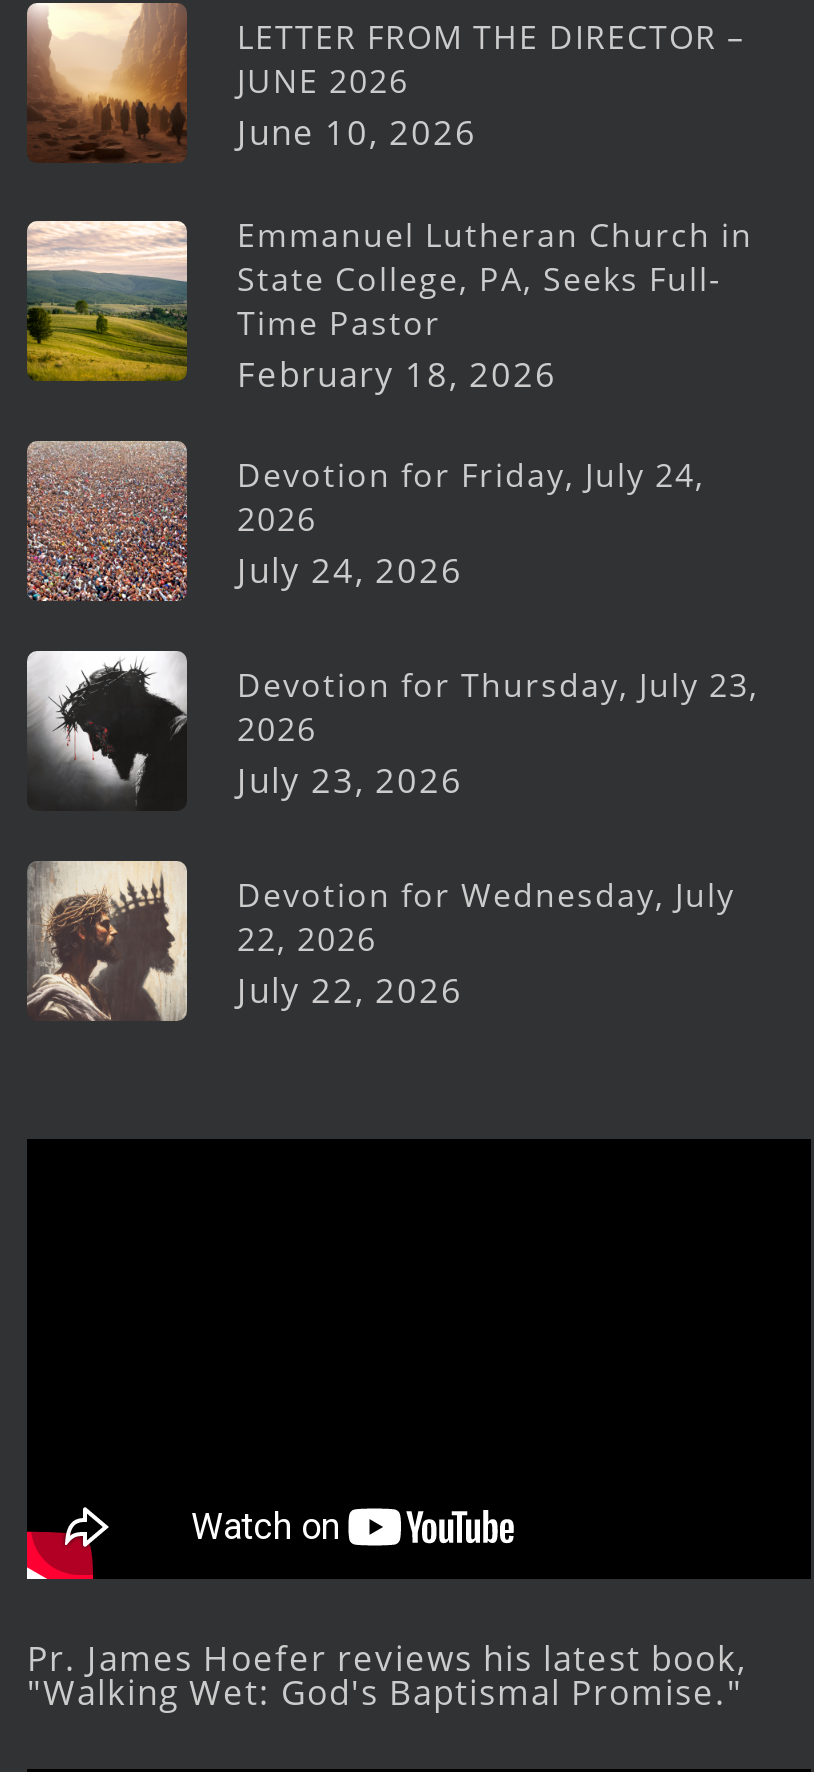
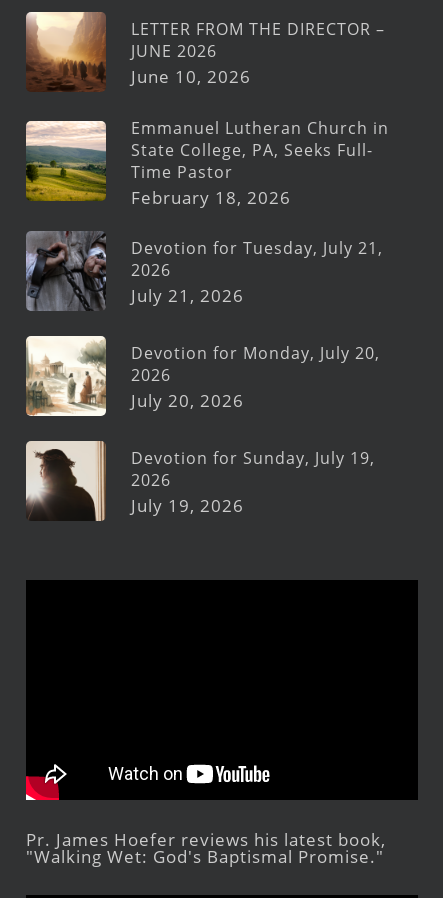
[27,439,705,601] [image] | Devotion for Friday, July 24, -> [26,231,383,311] [image] | Devotion for Tuesday, July 21,
[237,548,463,594] July 24, 2026 -> [131,284,244,307] July 21, 2026
[27,653,759,811] [image] | Devotion for Thursday, July 23, -> [25,338,380,417] [image] | Devotion for Monday, July 20,
[237,758,463,804] July 23, 2026 -> [131,389,244,412] July 20, 2026
[27,861,735,1023] [image] | Devotion for Wednesday, July | 22, 2026 | July 22, 2026 -> [25,441,375,521] [image] | Devotion for Sunday, July 19, | 2026 | July 19, 2026

